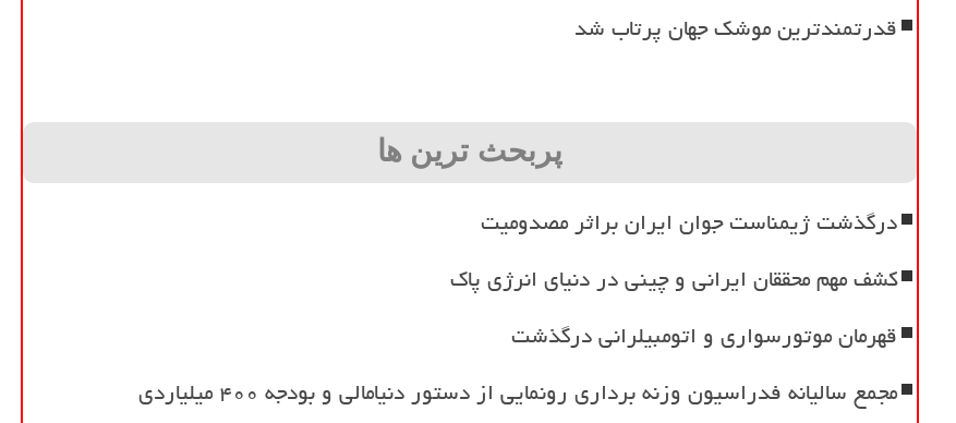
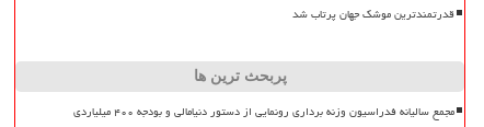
[450,201,897,358] درگذشت ژیمناست جوان ایران براثر مصدومیت | کشف مهم محققان ایرانی و چینی در دنیای انرژی پاک | قهرمان موتورسواری و اتومبیلرانی درگذشت -> none

